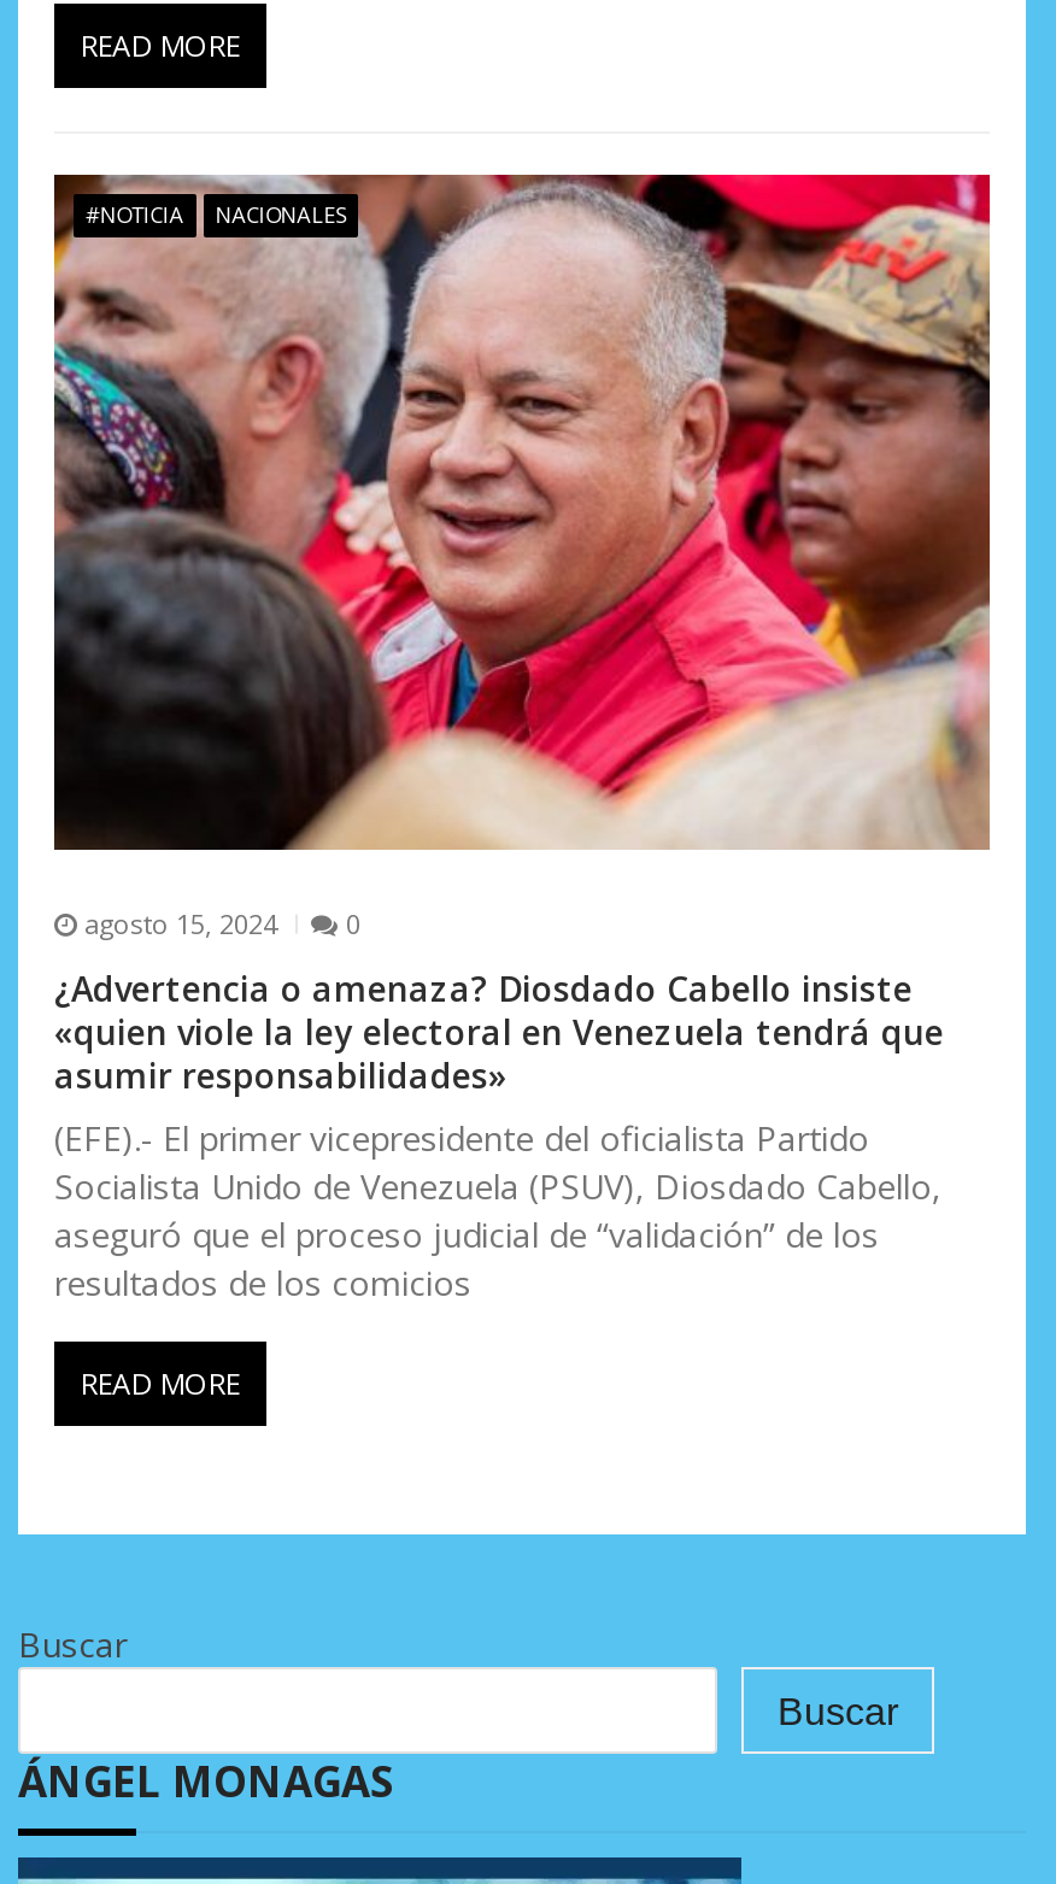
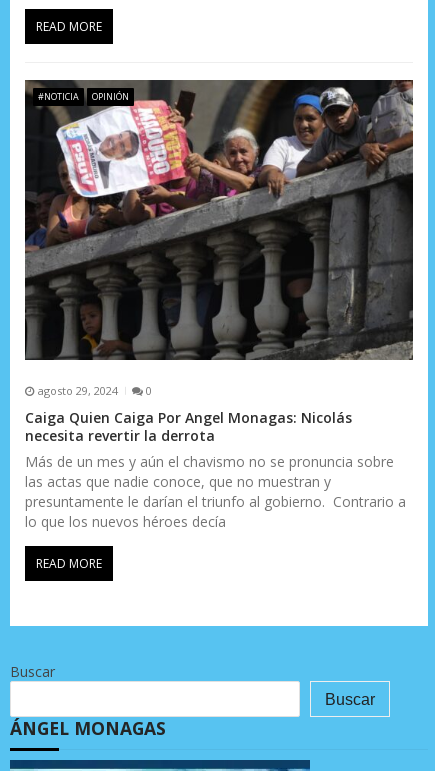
[52,172,992,852] [image] | NACIONALES -> [24,79,414,361] [image] | OPINIÓN
[84,906,360,943] agosto 15, 2024 0 -> [37,383,152,398] agosto 29, 2024 0
[54,966,944,1305] ¿Advertencia o amenaza? Diosdado Cabello insiste | «quien viole la ley electoral en Venezuela tendrá que | asumir responsabilidades» | (EFE).- El primer vicepresidente del oficialista Partido | Socialista Unido de Venezuela (PSUV), Diosdado Cabello, | aseguró que el proceso judicial de “validación” de los | resultados de los comicios -> [25,408,406,531] Caiga Quien Caiga Por Angel Monagas: Nicolás | necesita revertir la derrota | Más de un mes y aún el chavismo no se pronuncia sobre | las actas que nadie conoce, que no muestran y | presuntamente le darían el triunfo al gobierno. Contrario a | lo que los nuevos héroes decía

